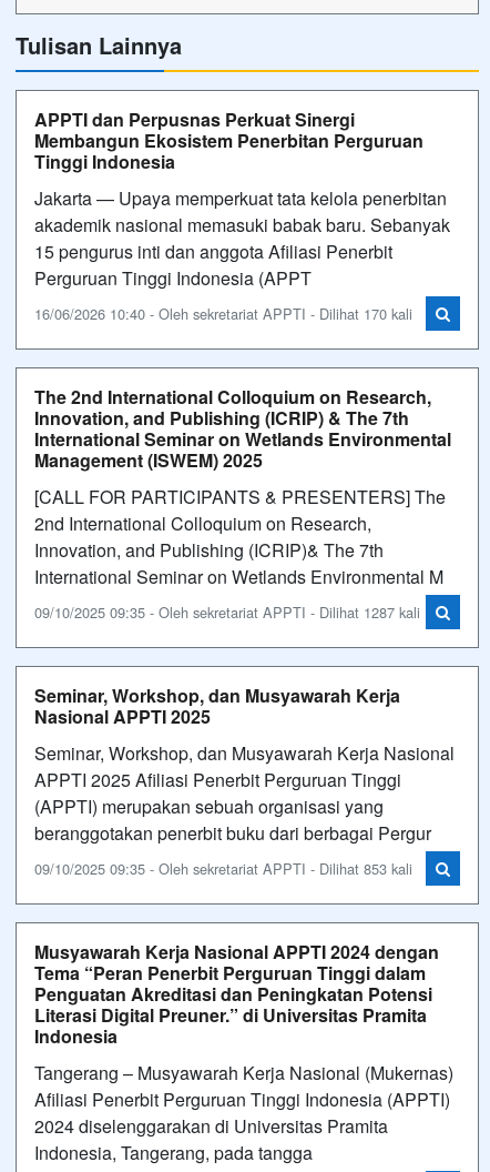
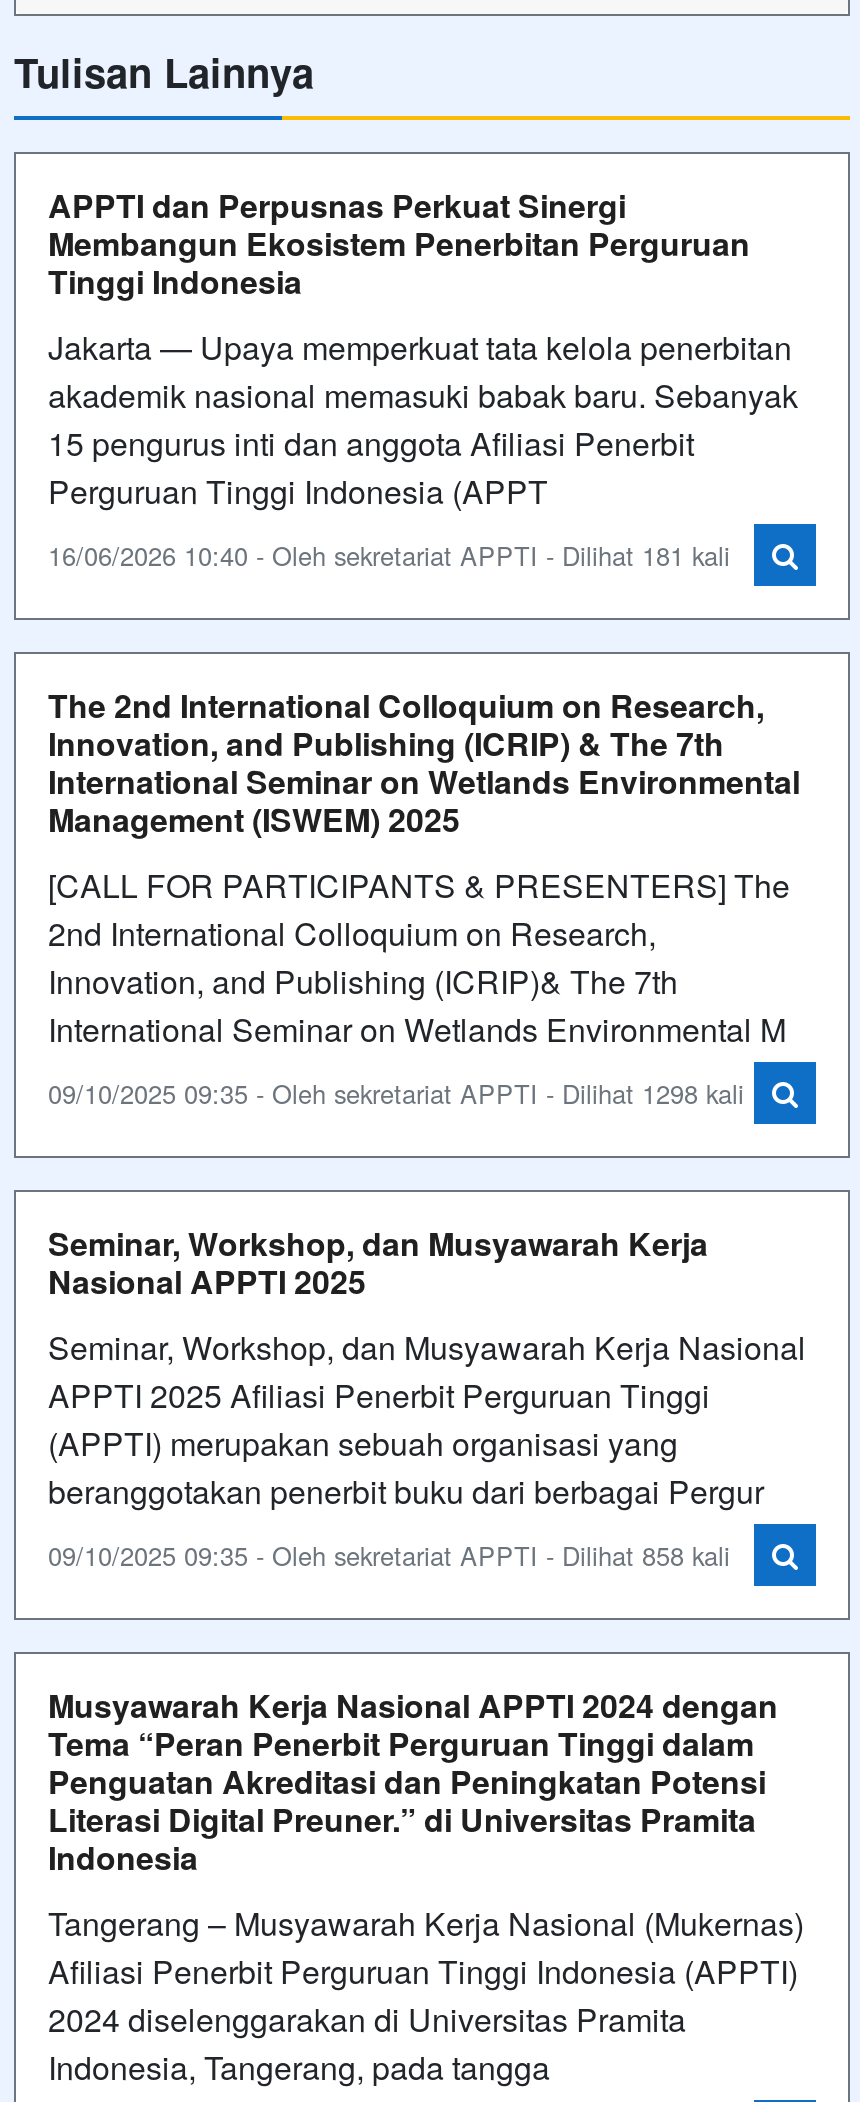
[34,303,412,324] 16/06/2026 10:40 - Oleh sekretariat APPTI - Dilihat 170 kali -> [48,536,730,574] 16/06/2026 10:40 - Oleh sekretariat APPTI - Dilihat 181 kali
[34,602,420,623] 09/10/2025 09:35 - Oleh sekretariat APPTI - Dilihat 1287 kali -> [48,1074,744,1112] 09/10/2025 09:35 - Oleh sekretariat APPTI - Dilihat 1298 kali
[34,858,412,879] 09/10/2025 09:35 - Oleh sekretariat APPTI - Dilihat 853 kali -> [48,1536,730,1574] 09/10/2025 09:35 - Oleh sekretariat APPTI - Dilihat 858 kali

